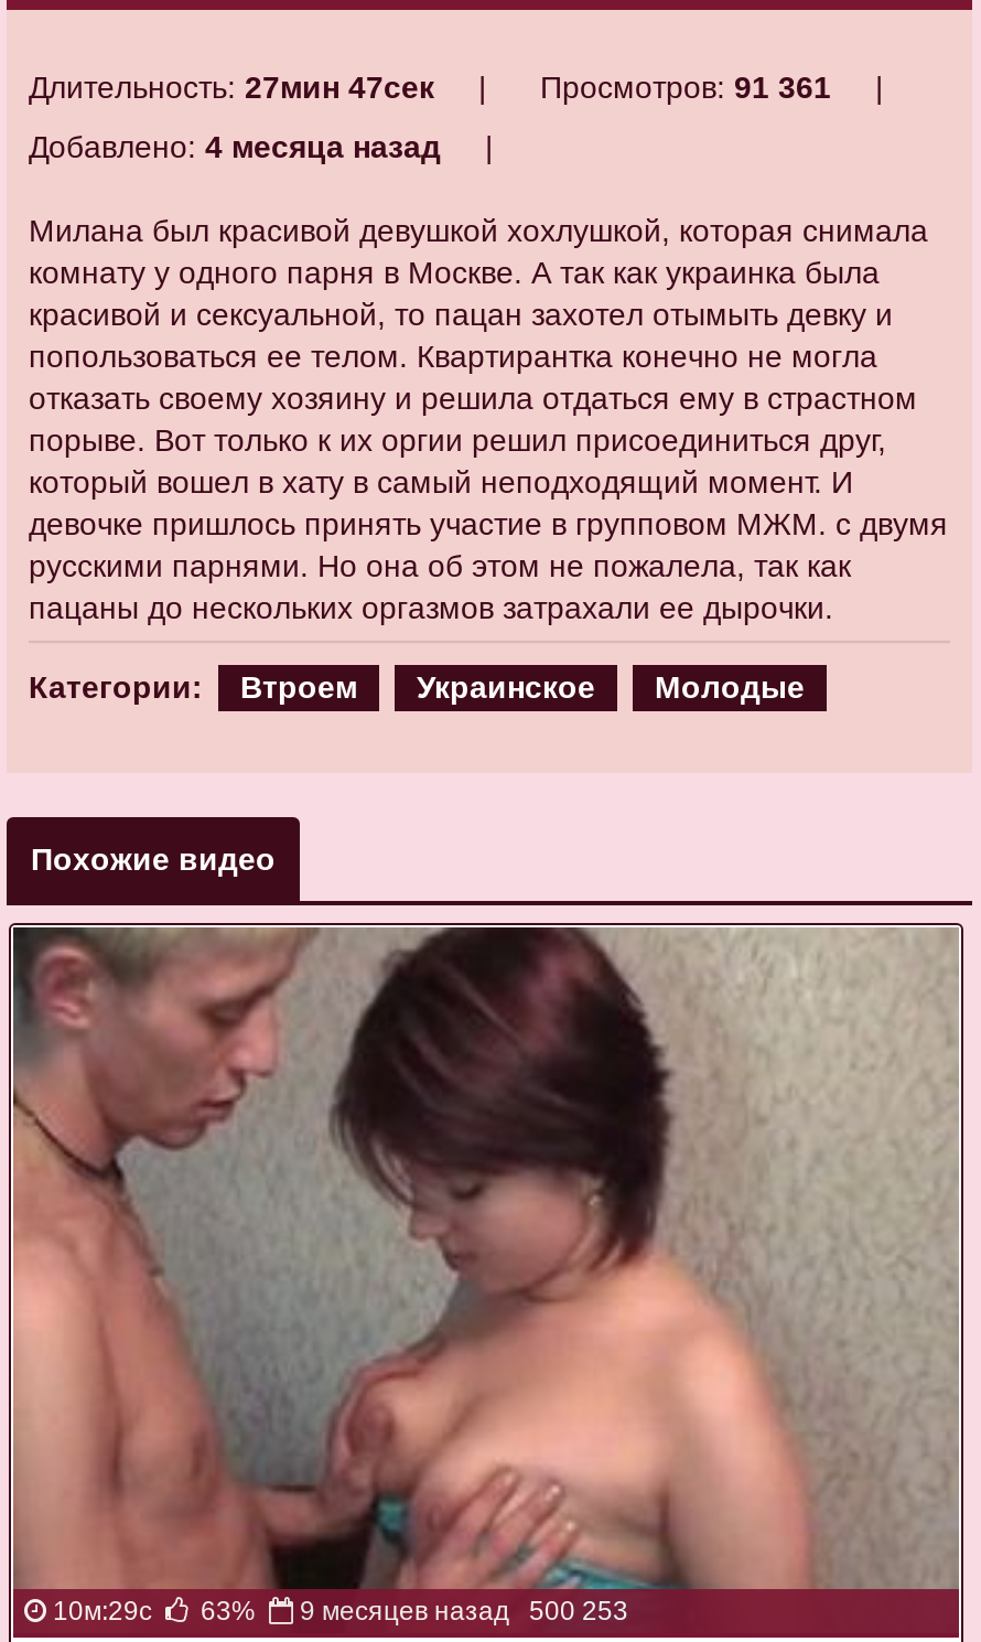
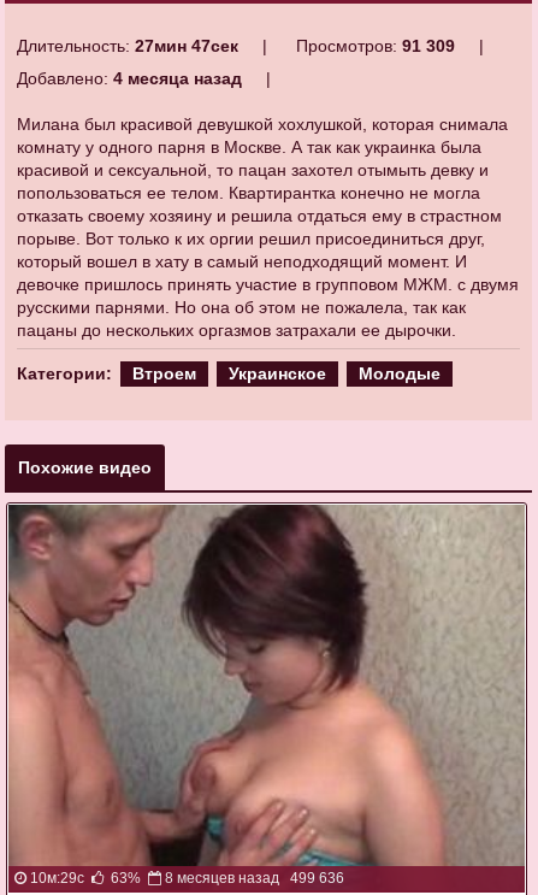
[540,69,831,104] Просмотров: 91 361 -> [296,36,455,55] Просмотров: 91 309
[300,1595,628,1626] 9 месяцев назад 500 253 -> [165,869,344,886] 8 месяцев назад 499 636

